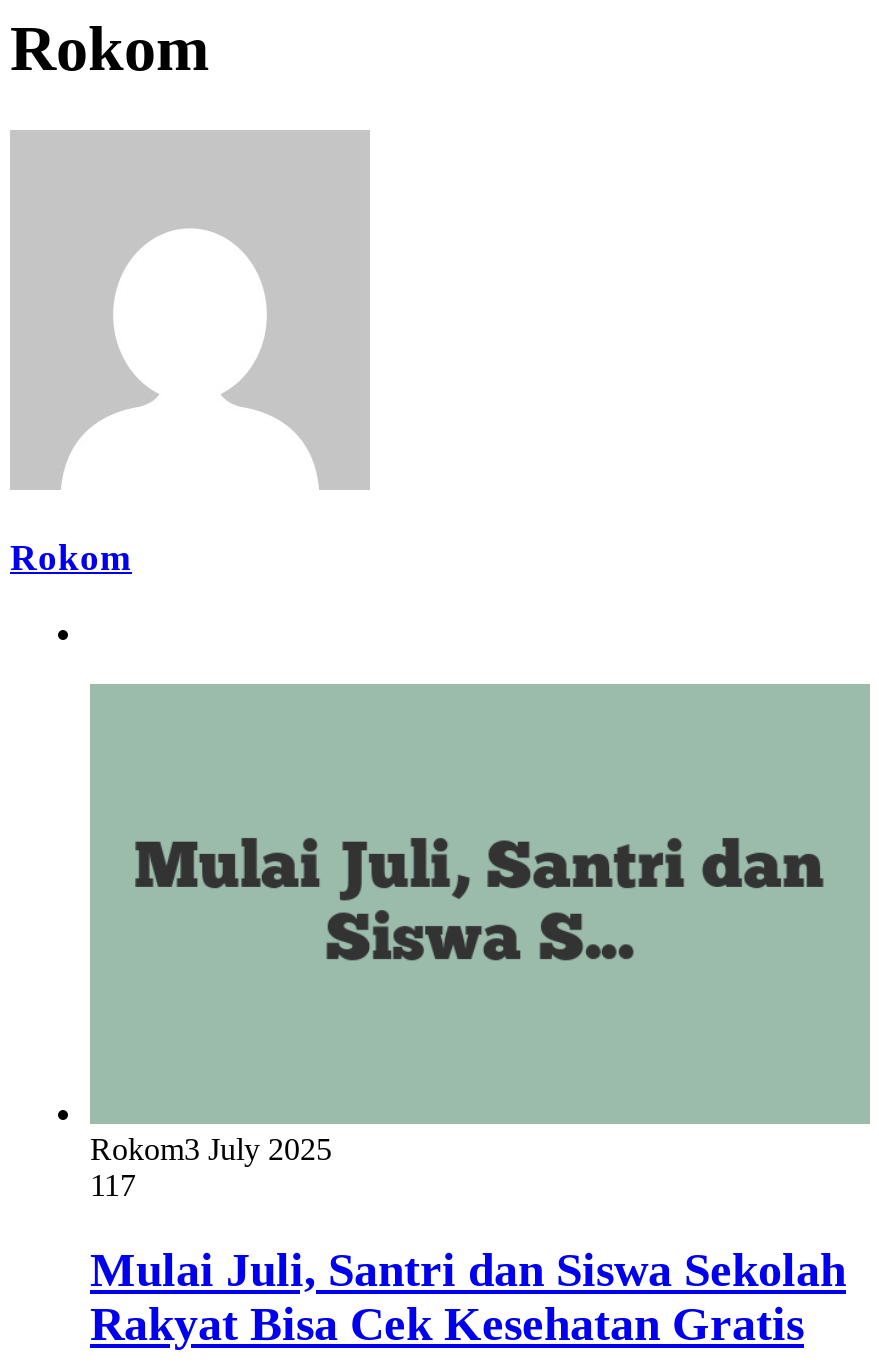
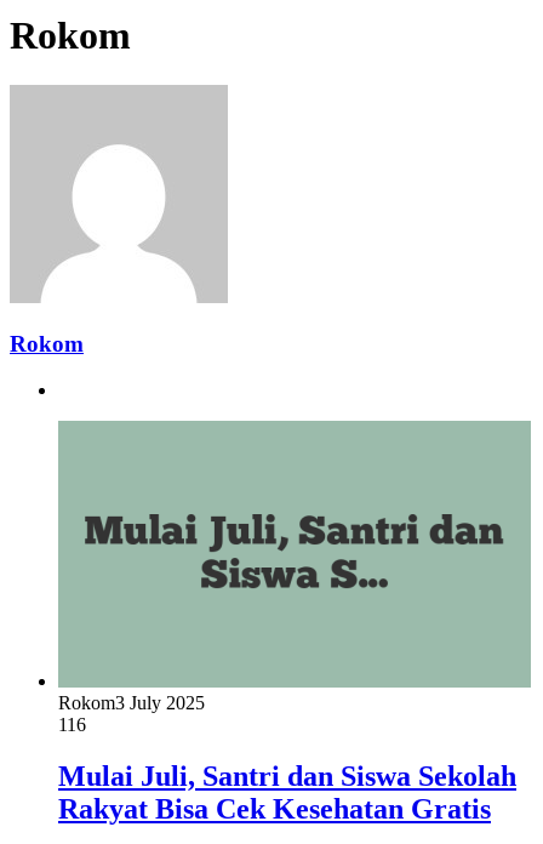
[90,1169,136,1203] 117 -> [58,715,86,735] 116

